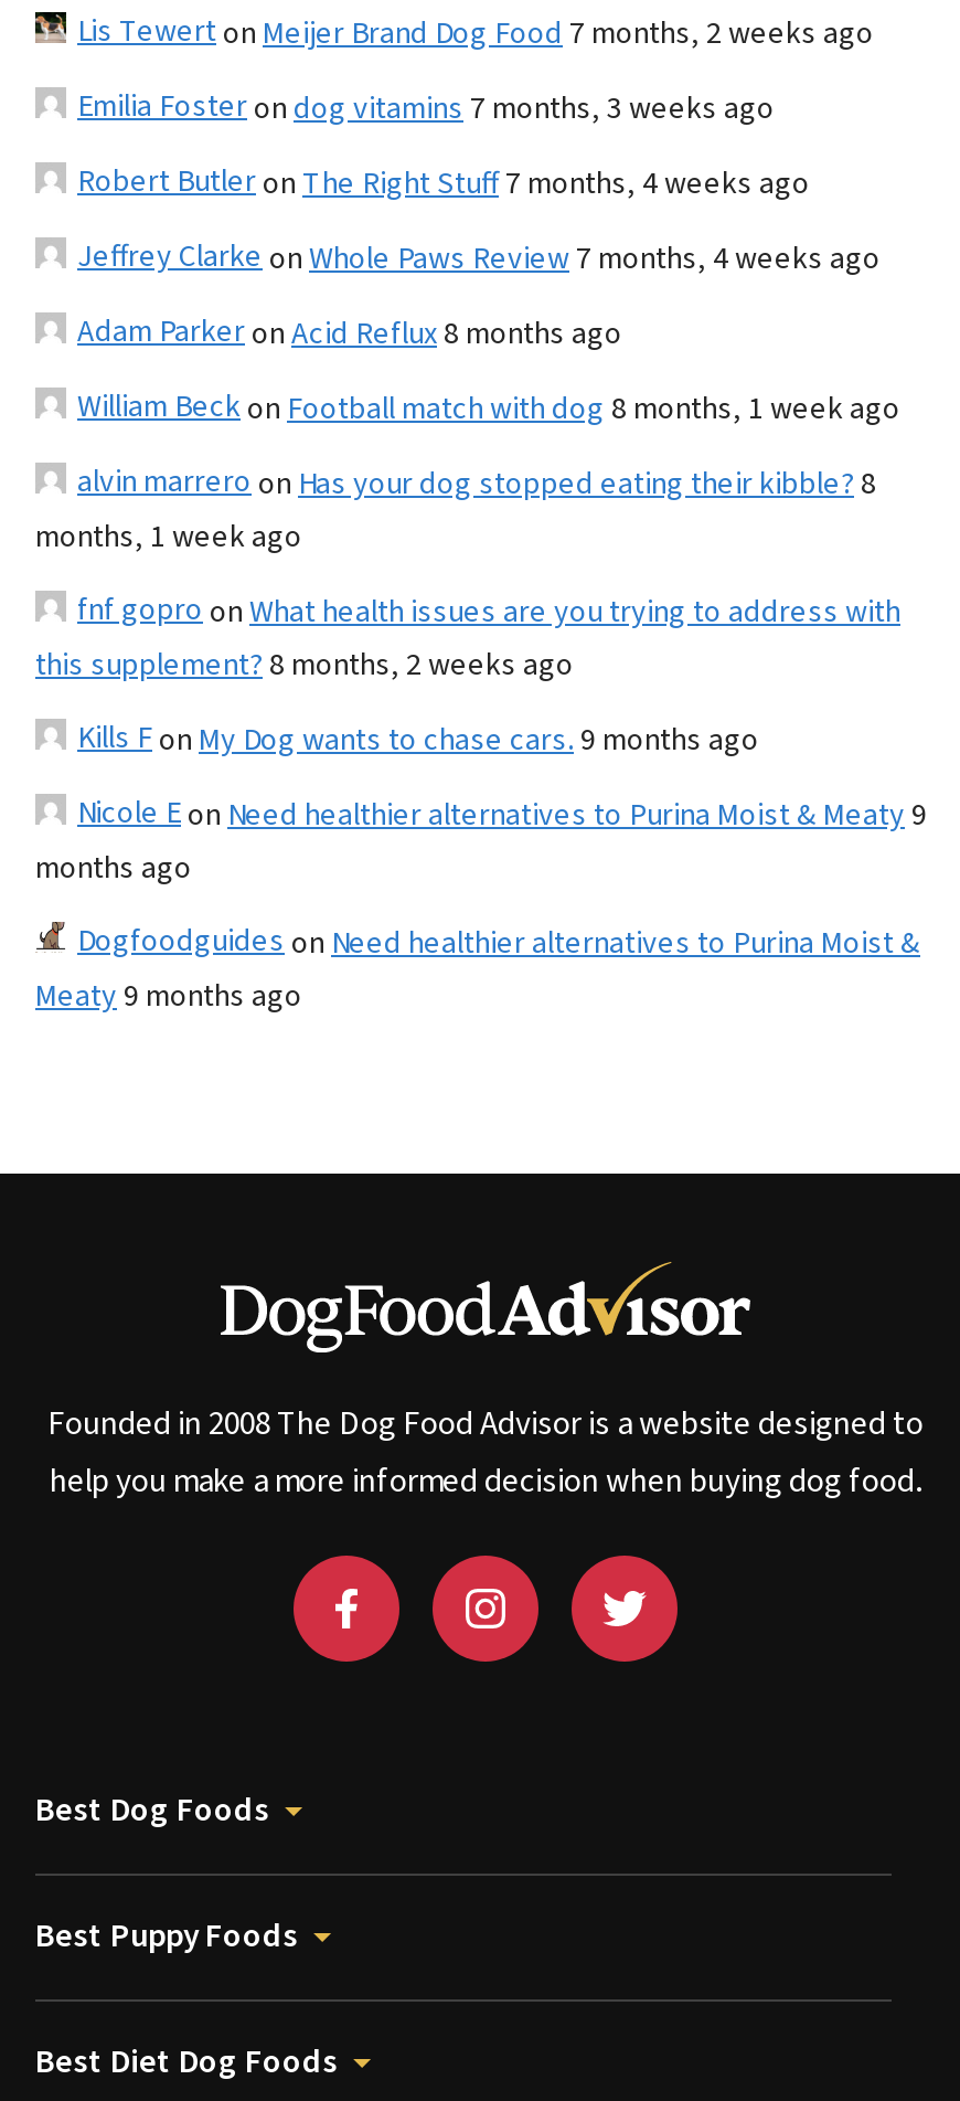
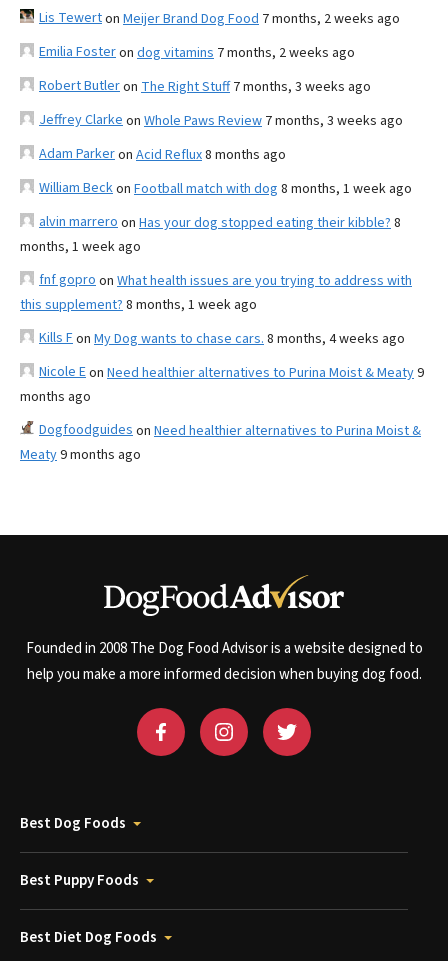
[77,84,775,131] Emilia Fosteron dog vitamins 7 months, 3 weeks ago -> [39,42,355,63] Emilia Fosteron dog vitamins 7 months, 2 weeks ago
[77,159,810,206] Robert Butleron The Right Stuff 7 months, 4 weeks ago -> [39,76,371,97] Robert Butleron The Right Stuff 7 months, 3 weeks ago
[77,234,881,281] Jeffrey Clarkeon Whole Paws Review 7 months, 4 weeks ago -> [39,110,403,131] Jeffrey Clarkeon Whole Paws Review 7 months, 3 weeks ago
[35,643,574,687] this supplement? 8 months, 2 weeks ago -> [20,295,257,315] this supplement? 8 months, 1 week ago
[77,716,759,762] Kills Fon My Dog wants to chase cars. 9 months ago -> [39,328,405,349] Kills Fon My Dog wants to chase cars. 8 months, 4 weeks ago

